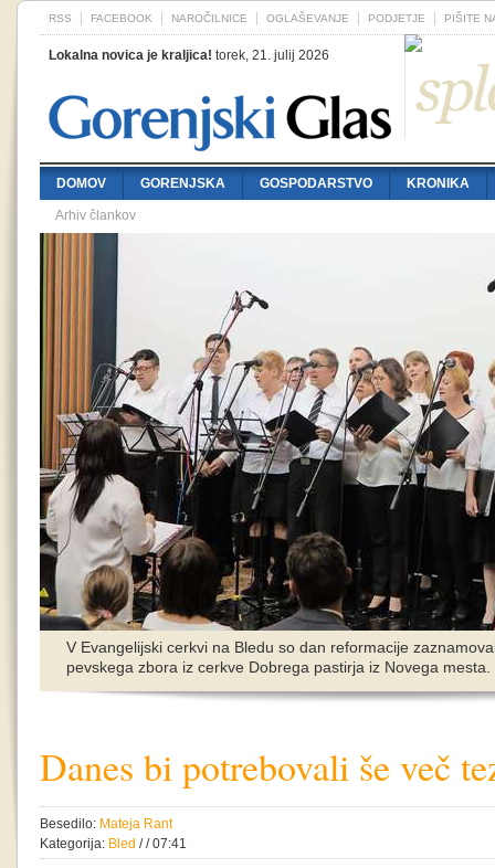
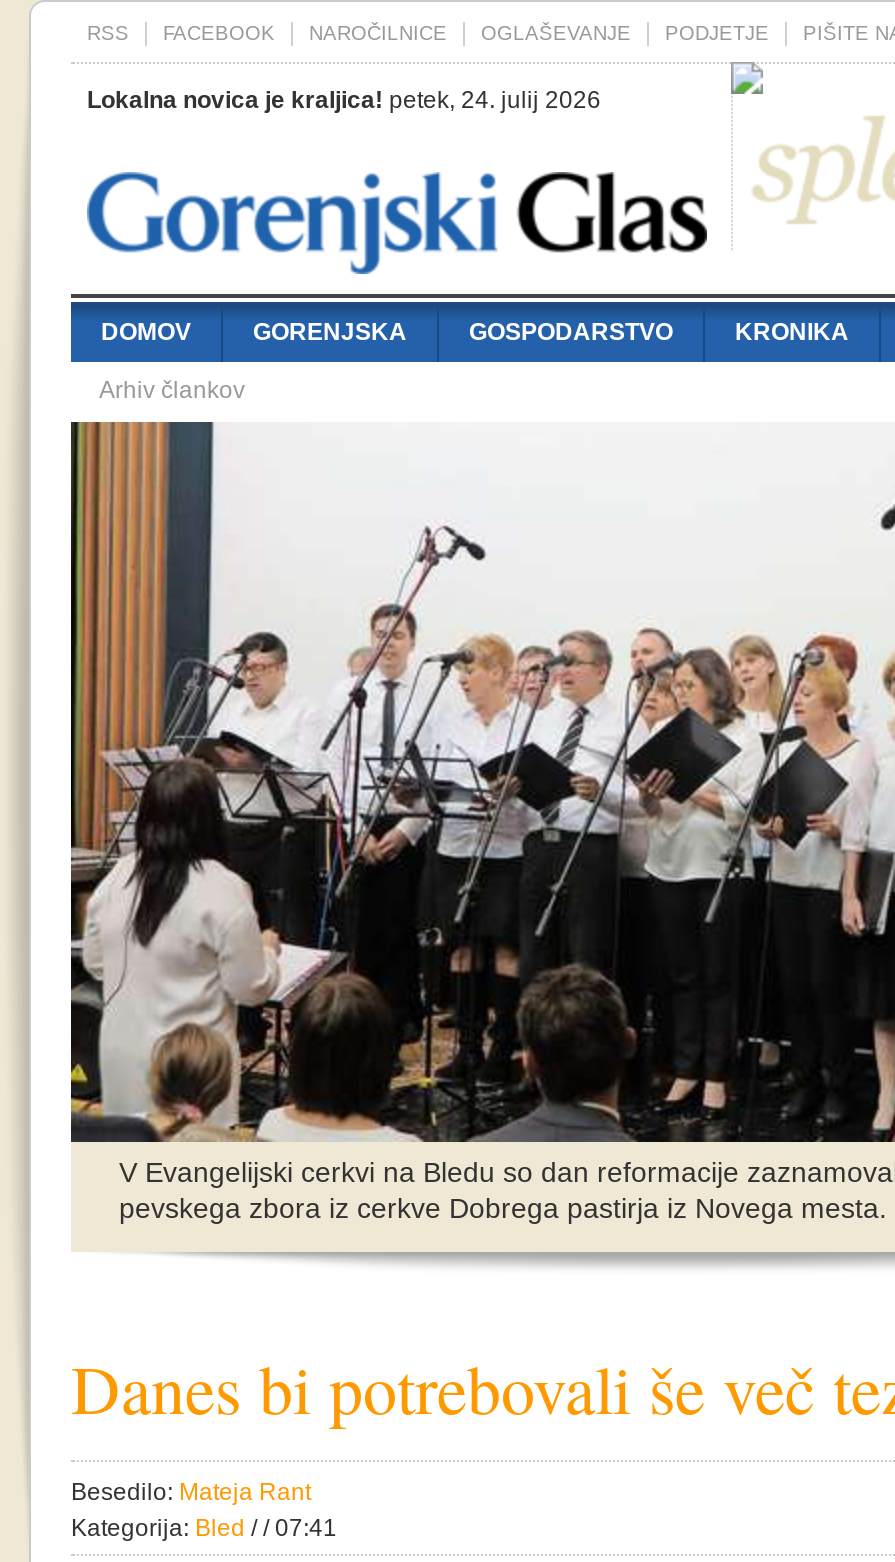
[49,47,329,63] Lokalna novica je kraljica! torek, 21. julij 2026 -> [87,86,601,114] Lokalna novica je kraljica! petek, 24. julij 2026

